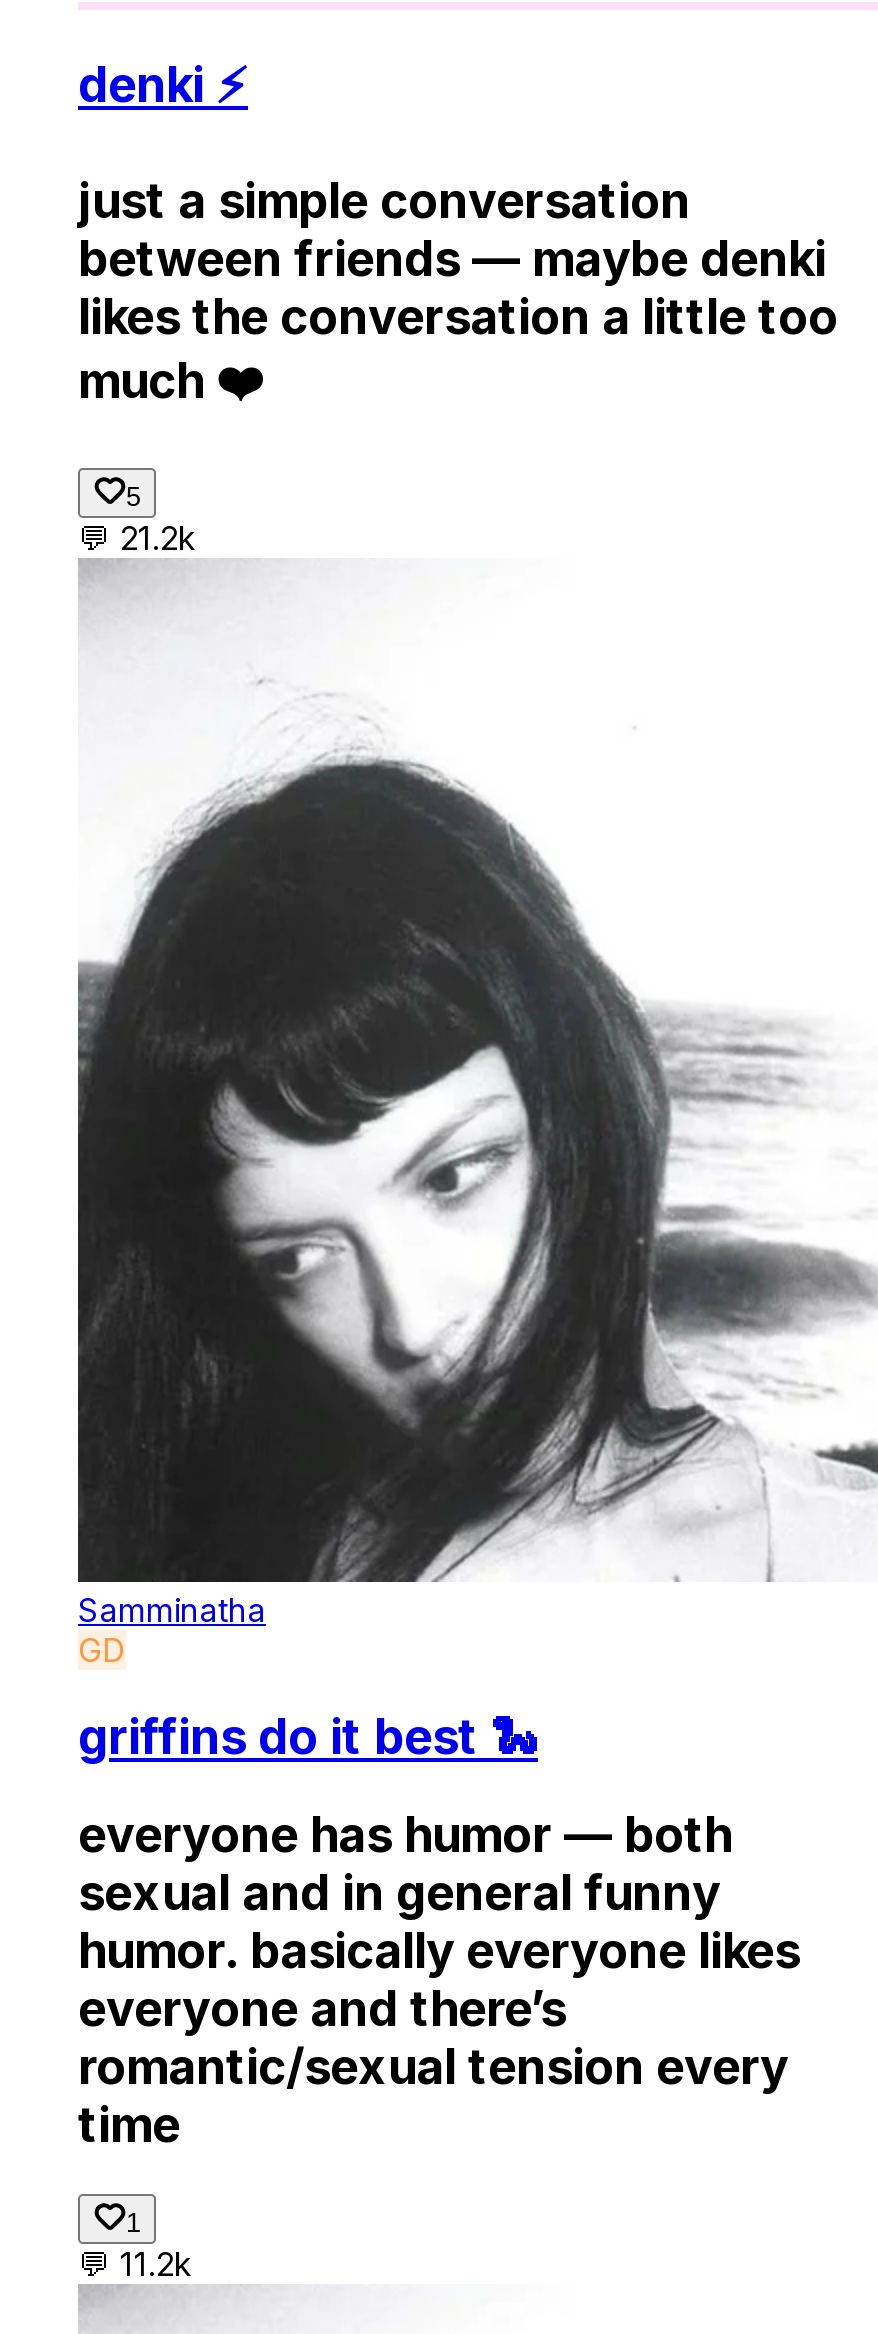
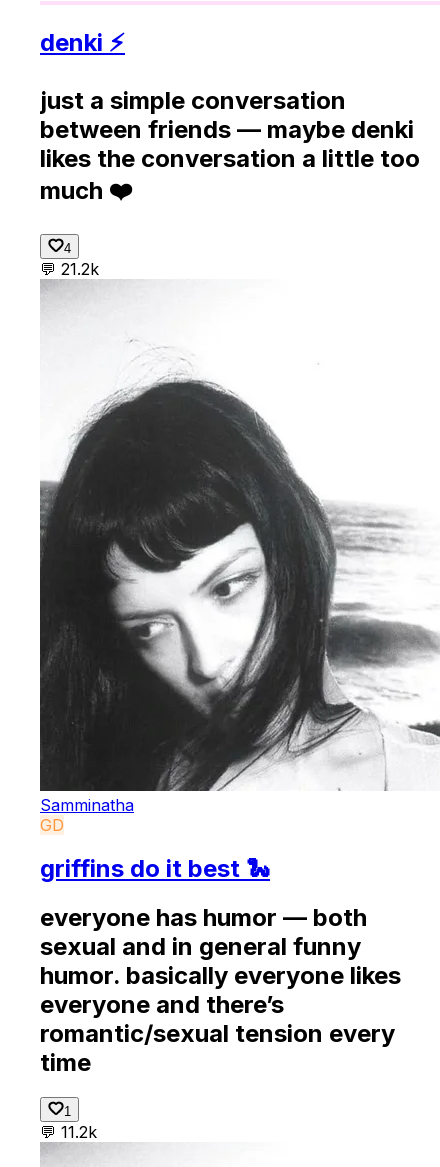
[126,481,140,511] 5 -> [64,240,71,255] 4

